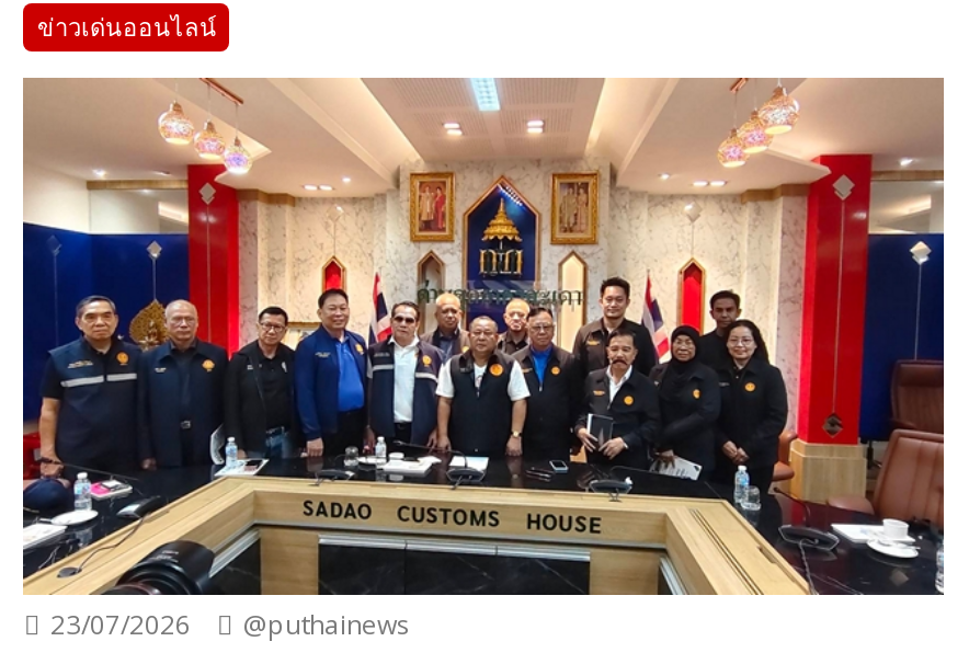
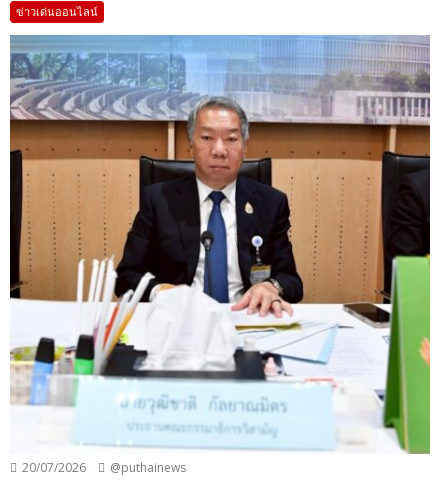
[21,77,946,642] [image] | 23/07/2026 @puthainews -> [9,34,431,476] [image] | 20/07/2026 @puthainews

